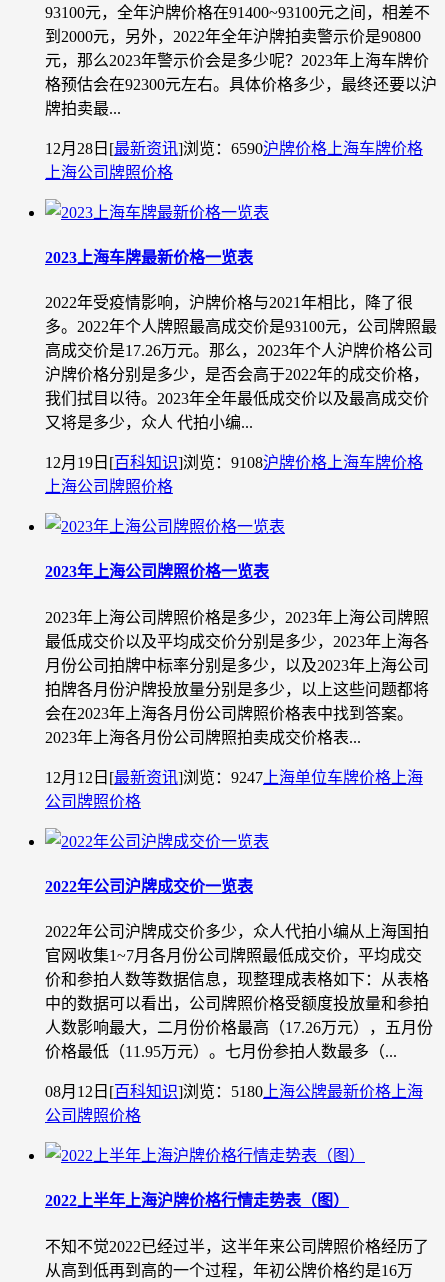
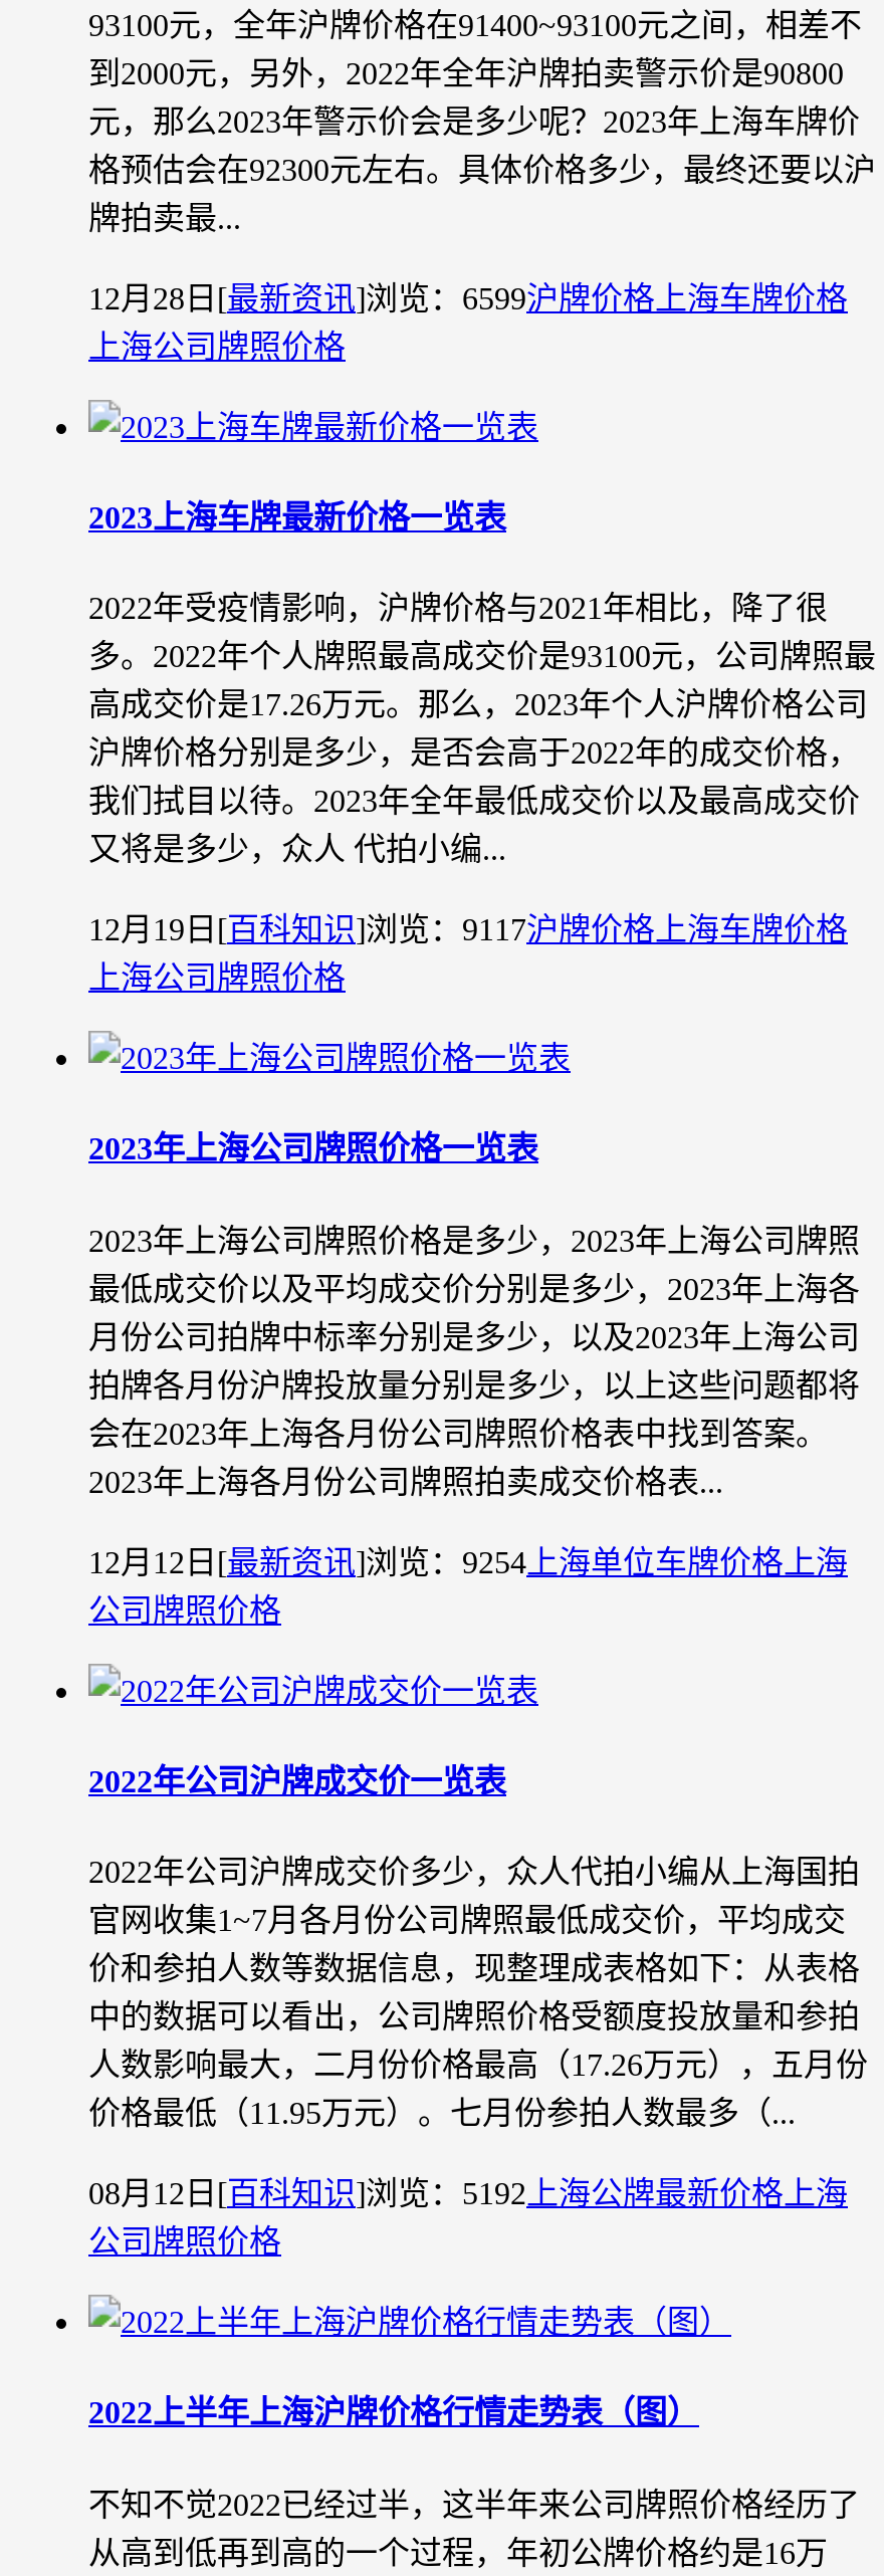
[45,140,423,157] 12月28日[最新资讯]浏览：6590沪牌价格上海车牌价格 -> [88,281,848,315] 12月28日[最新资讯]浏览：6599沪牌价格上海车牌价格
[45,454,423,471] 12月19日[百科知识]浏览：9108沪牌价格上海车牌价格 -> [88,912,848,947] 12月19日[百科知识]浏览：9117沪牌价格上海车牌价格
[45,769,423,786] 12月12日[最新资讯]浏览：9247上海单位车牌价格上海 -> [88,1545,848,1579] 12月12日[最新资讯]浏览：9254上海单位车牌价格上海
[45,1083,423,1100] 08月12日[百科知识]浏览：5180上海公牌最新价格上海 -> [88,2177,848,2211] 08月12日[百科知识]浏览：5192上海公牌最新价格上海

